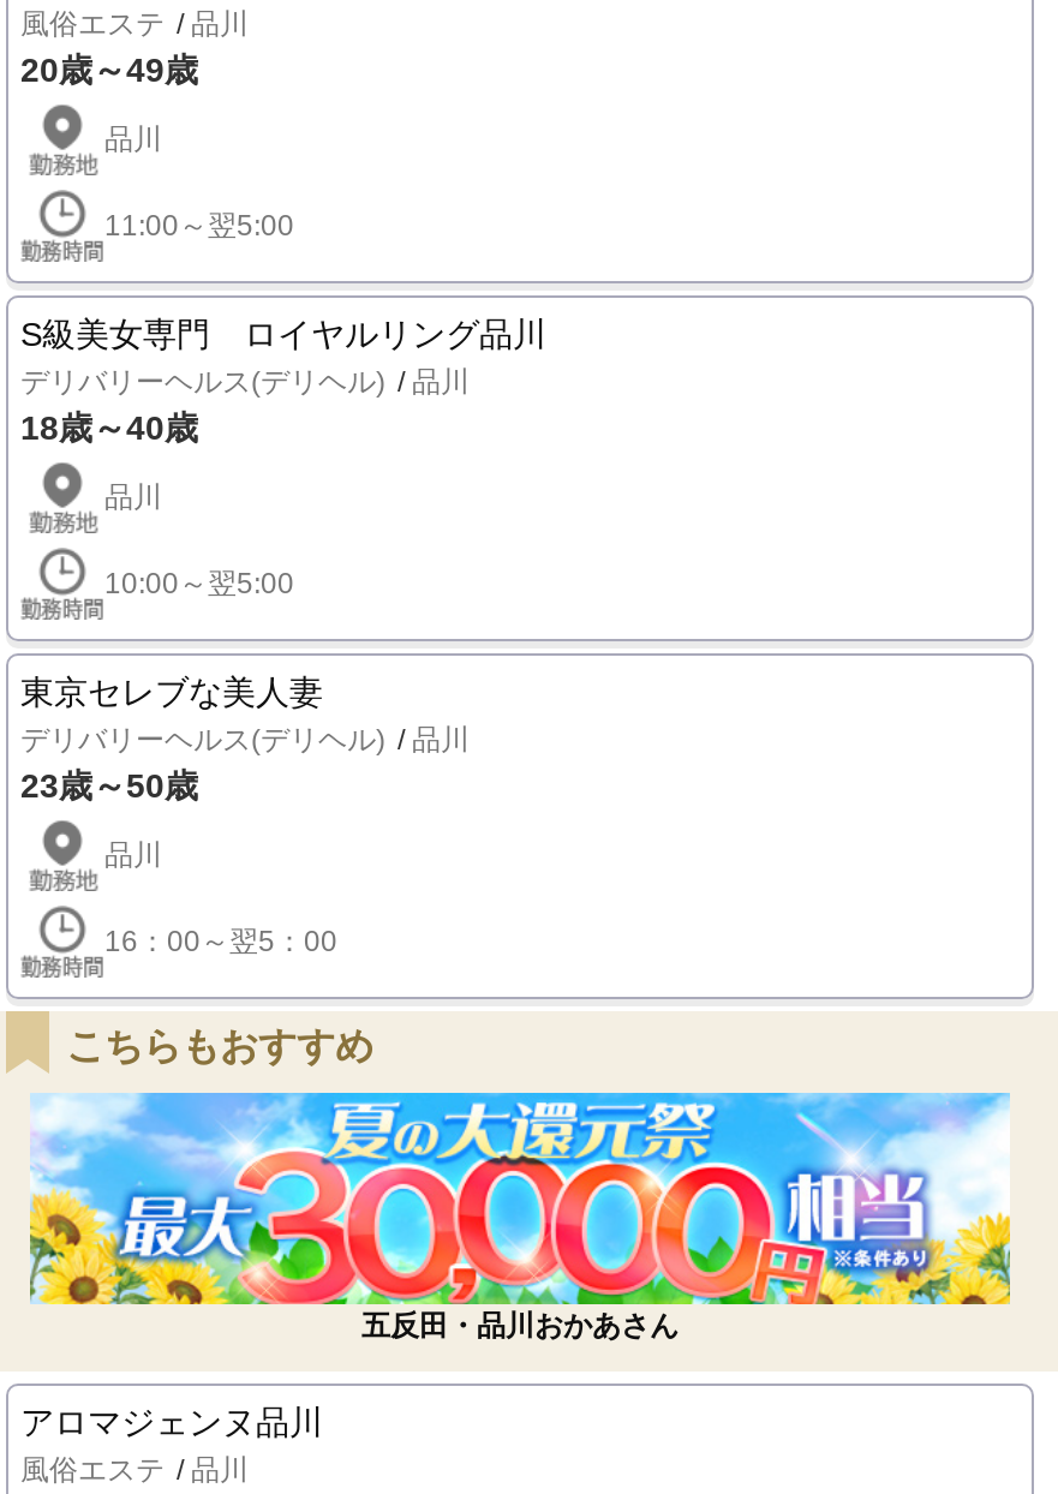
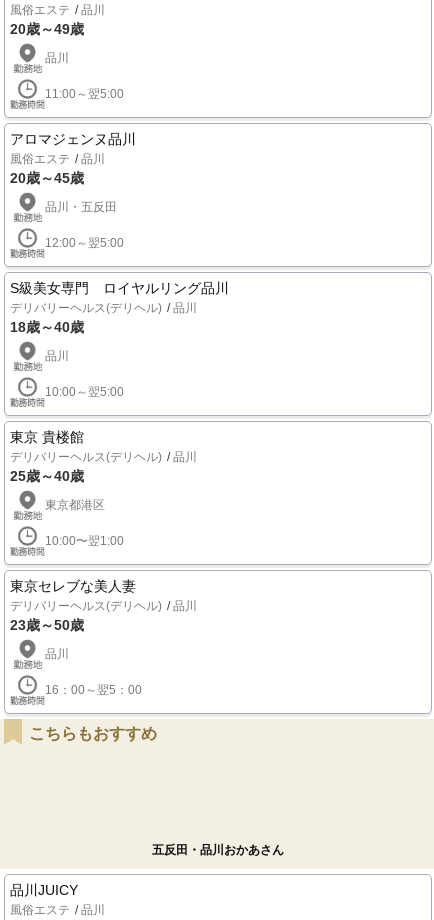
none -> [10,152,124,250] 風俗エステ | 品川 | 20歳～45歳 | 品川・五反田 | 12:00～翌5:00
none -> [10,429,197,548] 東京 貴楼館 | デリバリーヘルス(デリヘル) | 品川 | 25歳～40歳 | 東京都港区 | 10:00〜翌1:00
[28,1090,1012,1307] [image] -> none
none -> [10,882,78,898] 品川JUICY
moved [20,1404,323,1442] -> [10,131,136,147]: アロマジェンヌ品川

